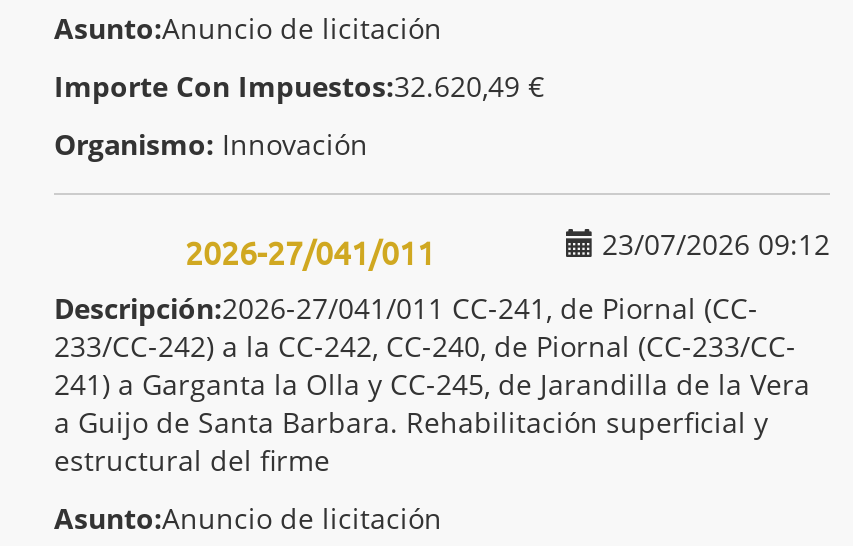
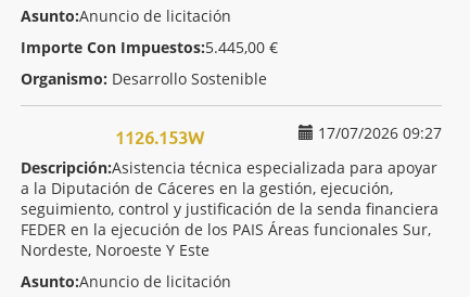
[54,67,544,105] Importe Con Impuestos:32.620,49 € -> [21,37,278,57] Importe Con Impuestos:5.445,00 €
[54,125,368,163] Organismo: Innovación -> [21,68,267,89] Organismo: Desarrollo Sostenible
[54,225,830,479] 23/07/2026 09:12 | 2026-27/041/011 | Descripción:2026-27/041/011 CC-241, de Piornal (CC- | 233/CC-242) a la CC-242, CC-240, de Piornal (CC-233/CC- | 241) a Garganta la Olla y CC-245, de Jarandilla de la Vera | a Guijo de Santa Barbara. Rehabilitación superficial y | estructural del firme -> [21,122,442,260] 17/07/2026 09:27 | 1126.153W | Descripción:Asistencia técnica especializada para apoyar | a la Diputación de Cáceres en la gestión, ejecución, | seguimiento, control y justificación de la senda financiera | FEDER en la ejecución de los PAIS Áreas funcionales Sur, | Nordeste, Noroeste Y Este

